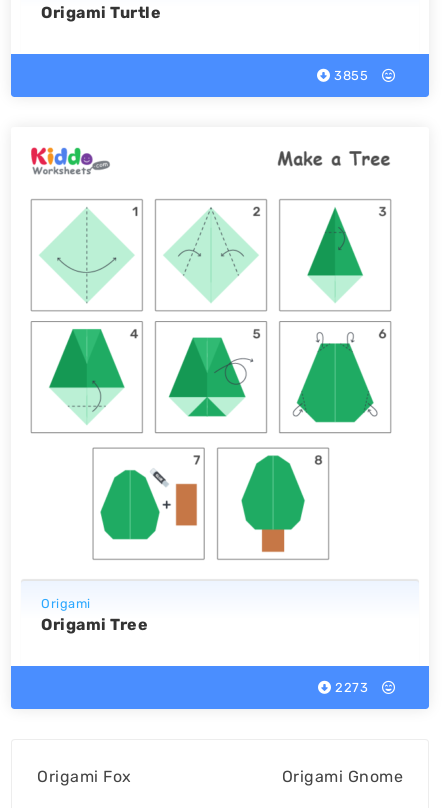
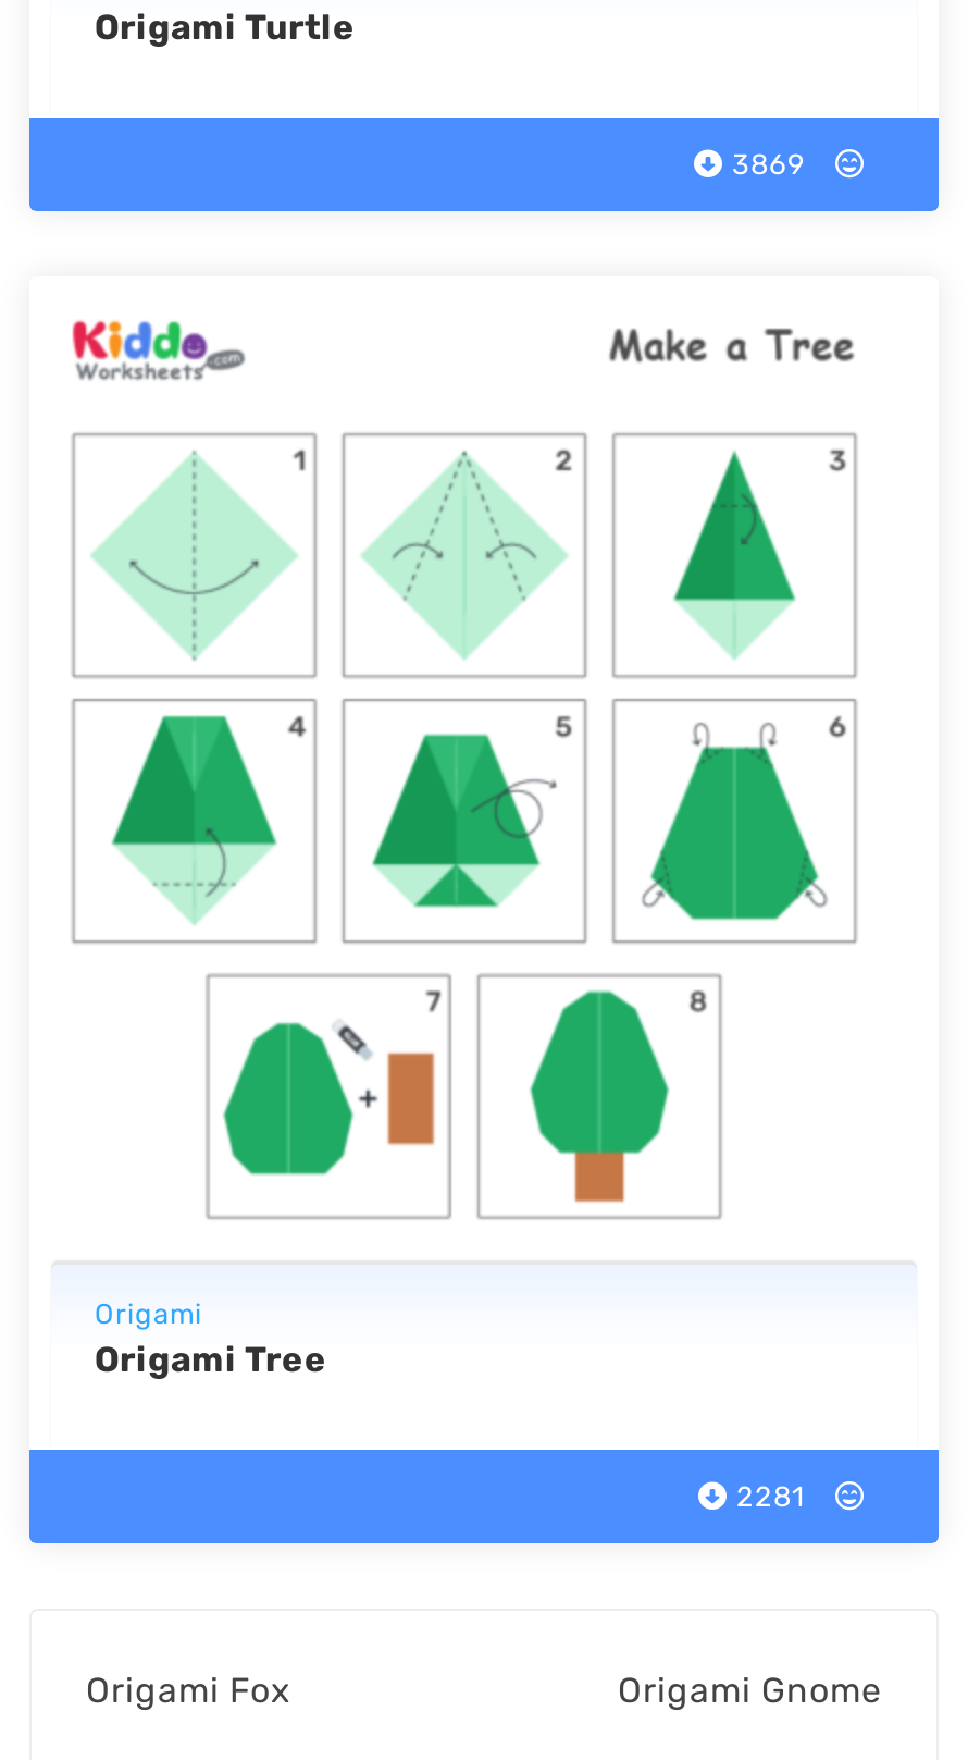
[334,68,368,83] 3855 -> [732,148,806,181] 3869
[335,680,368,695] 2273 -> [736,1481,806,1513] 2281

